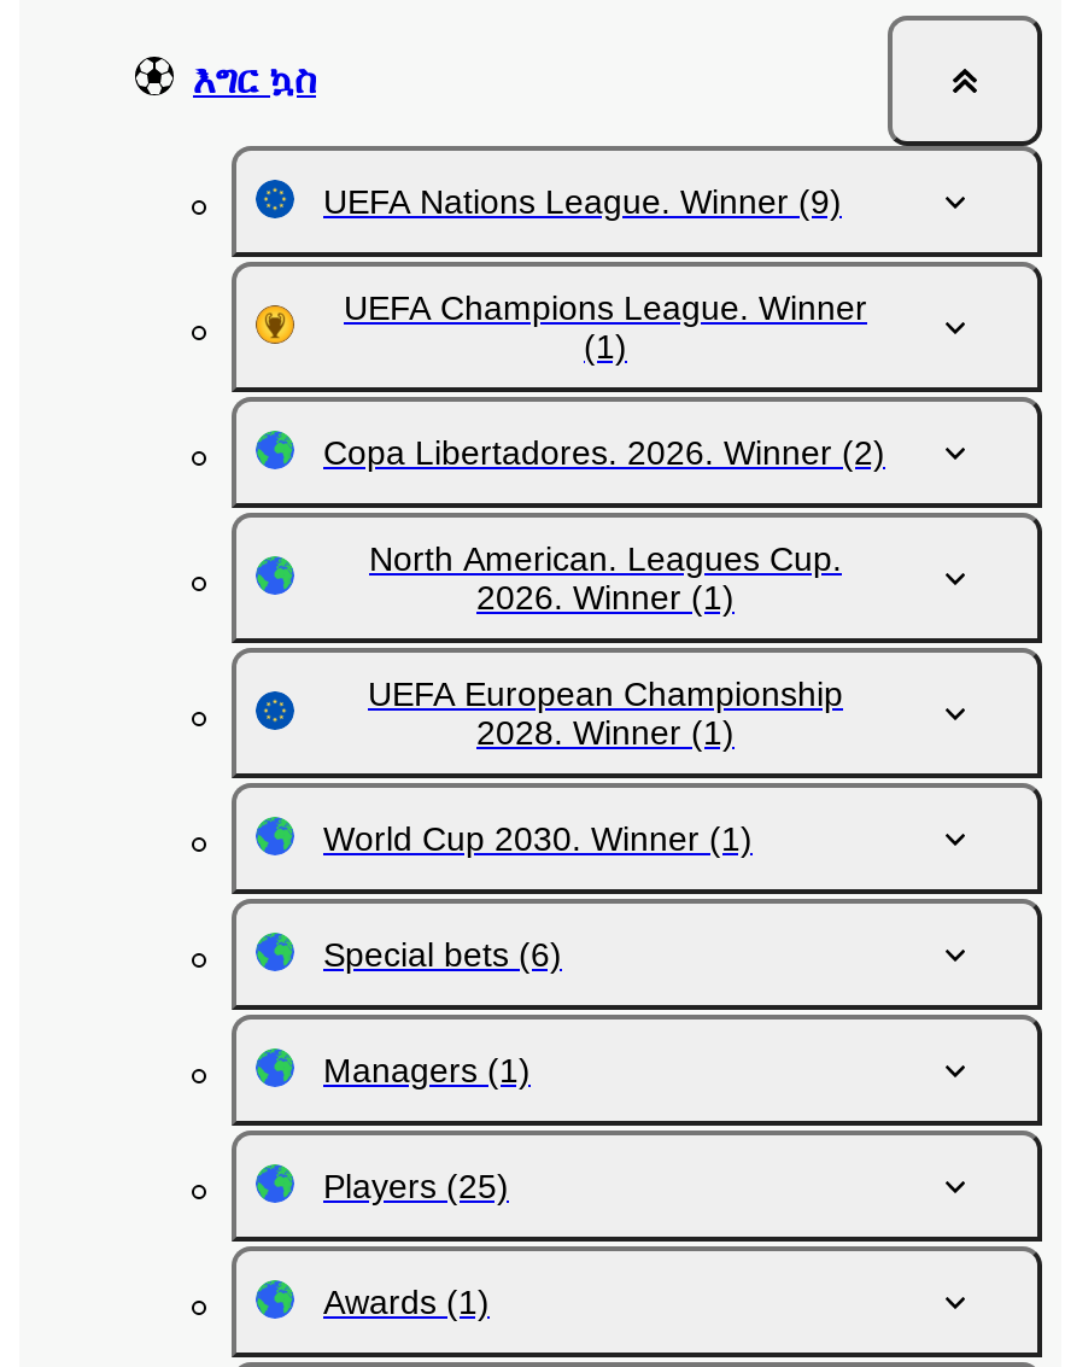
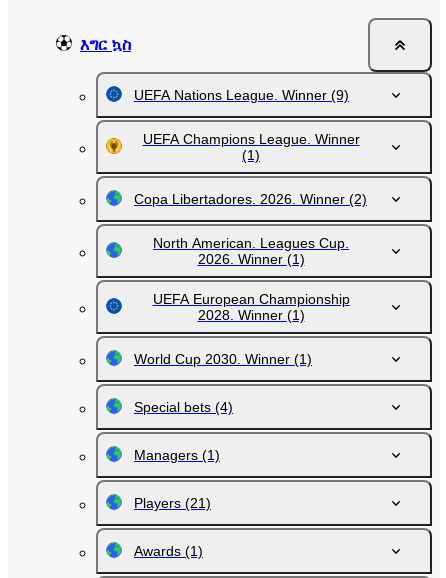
[323,935,562,974] Special bets (6) -> [134,399,233,415] Special bets (4)
[323,1167,509,1205] Players (25) -> [134,495,211,511] Players (21)

